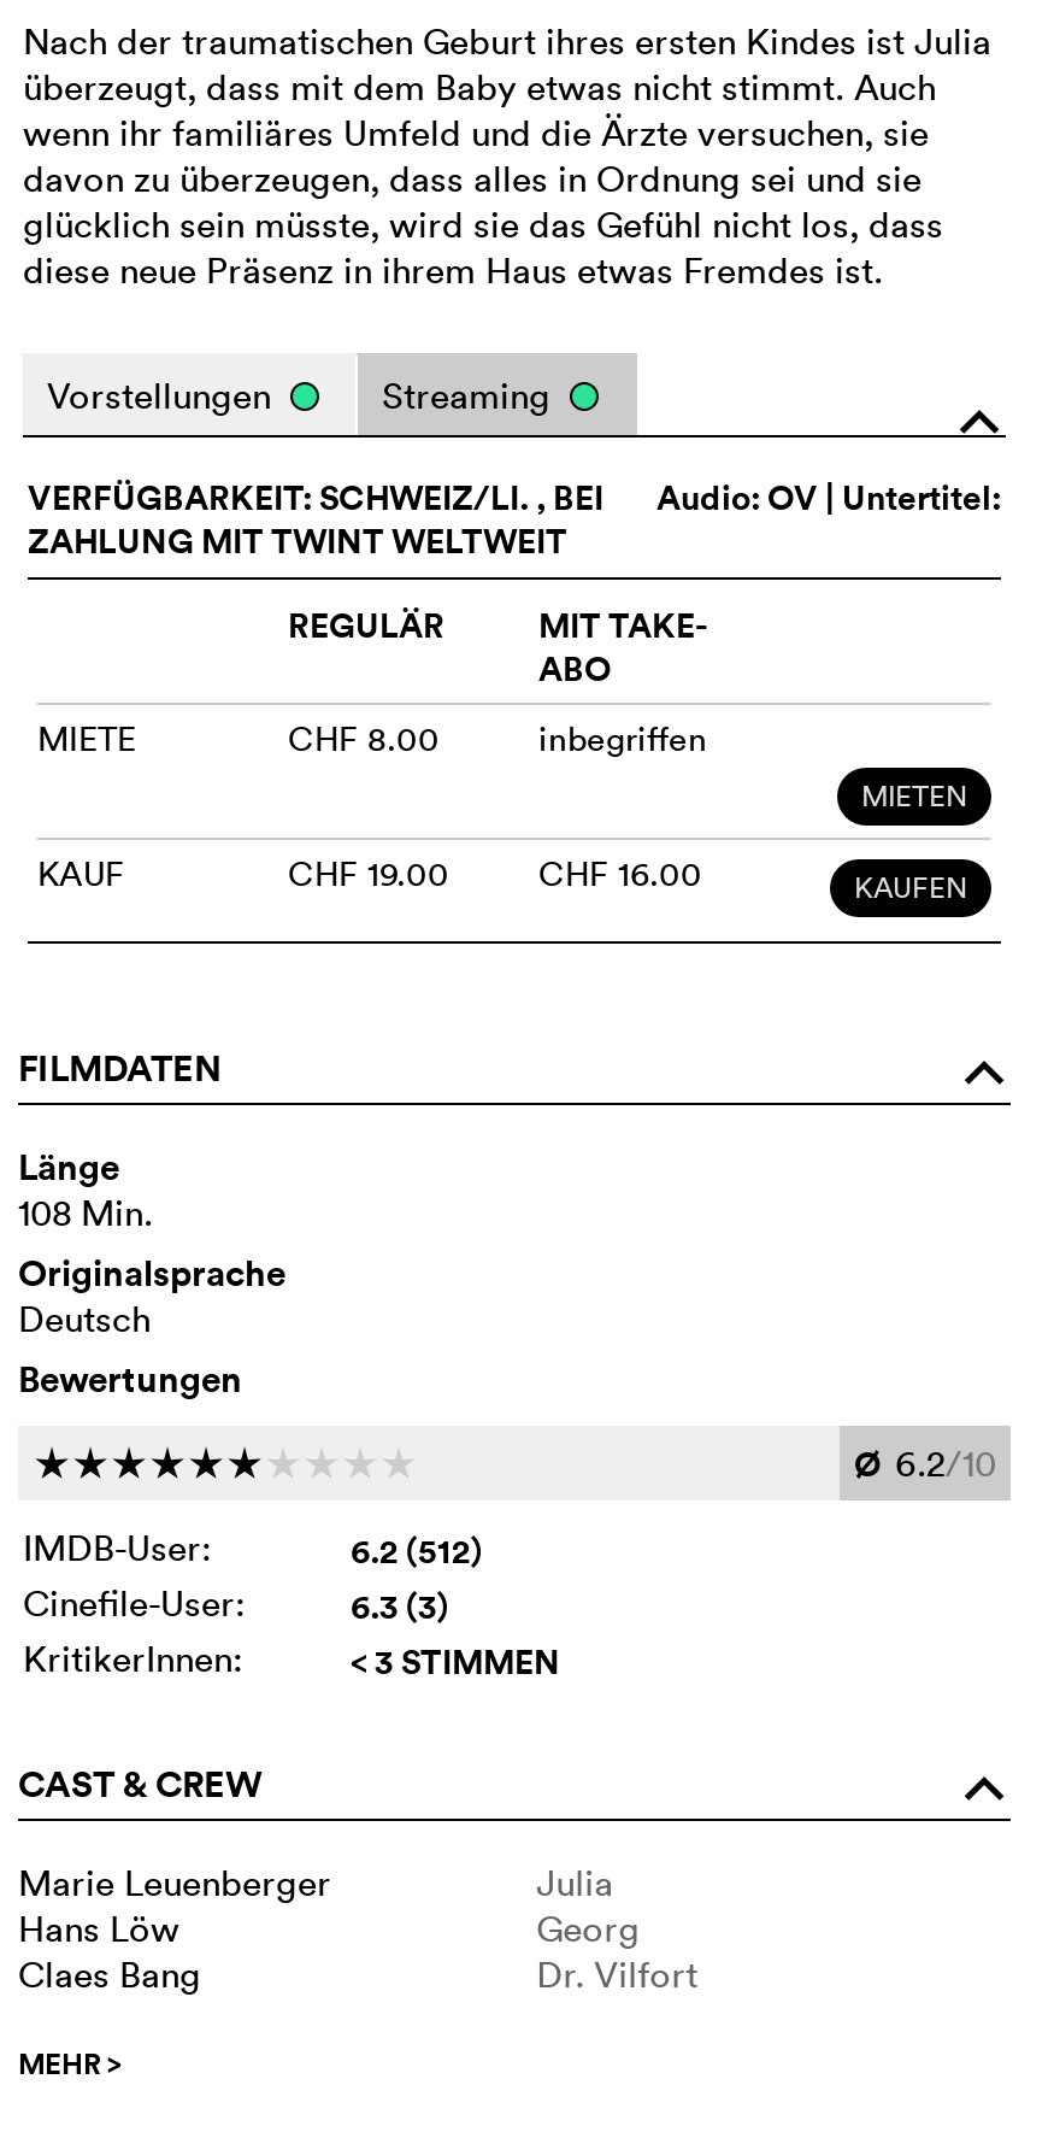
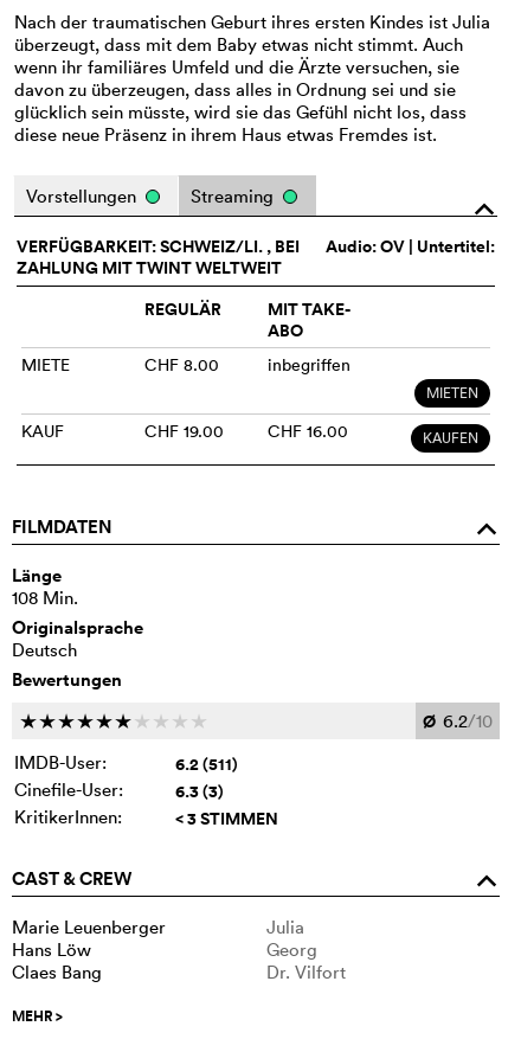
[351,1527,483,1575] 6.2 (512) -> [175,752,238,776] 6.2 (511)

